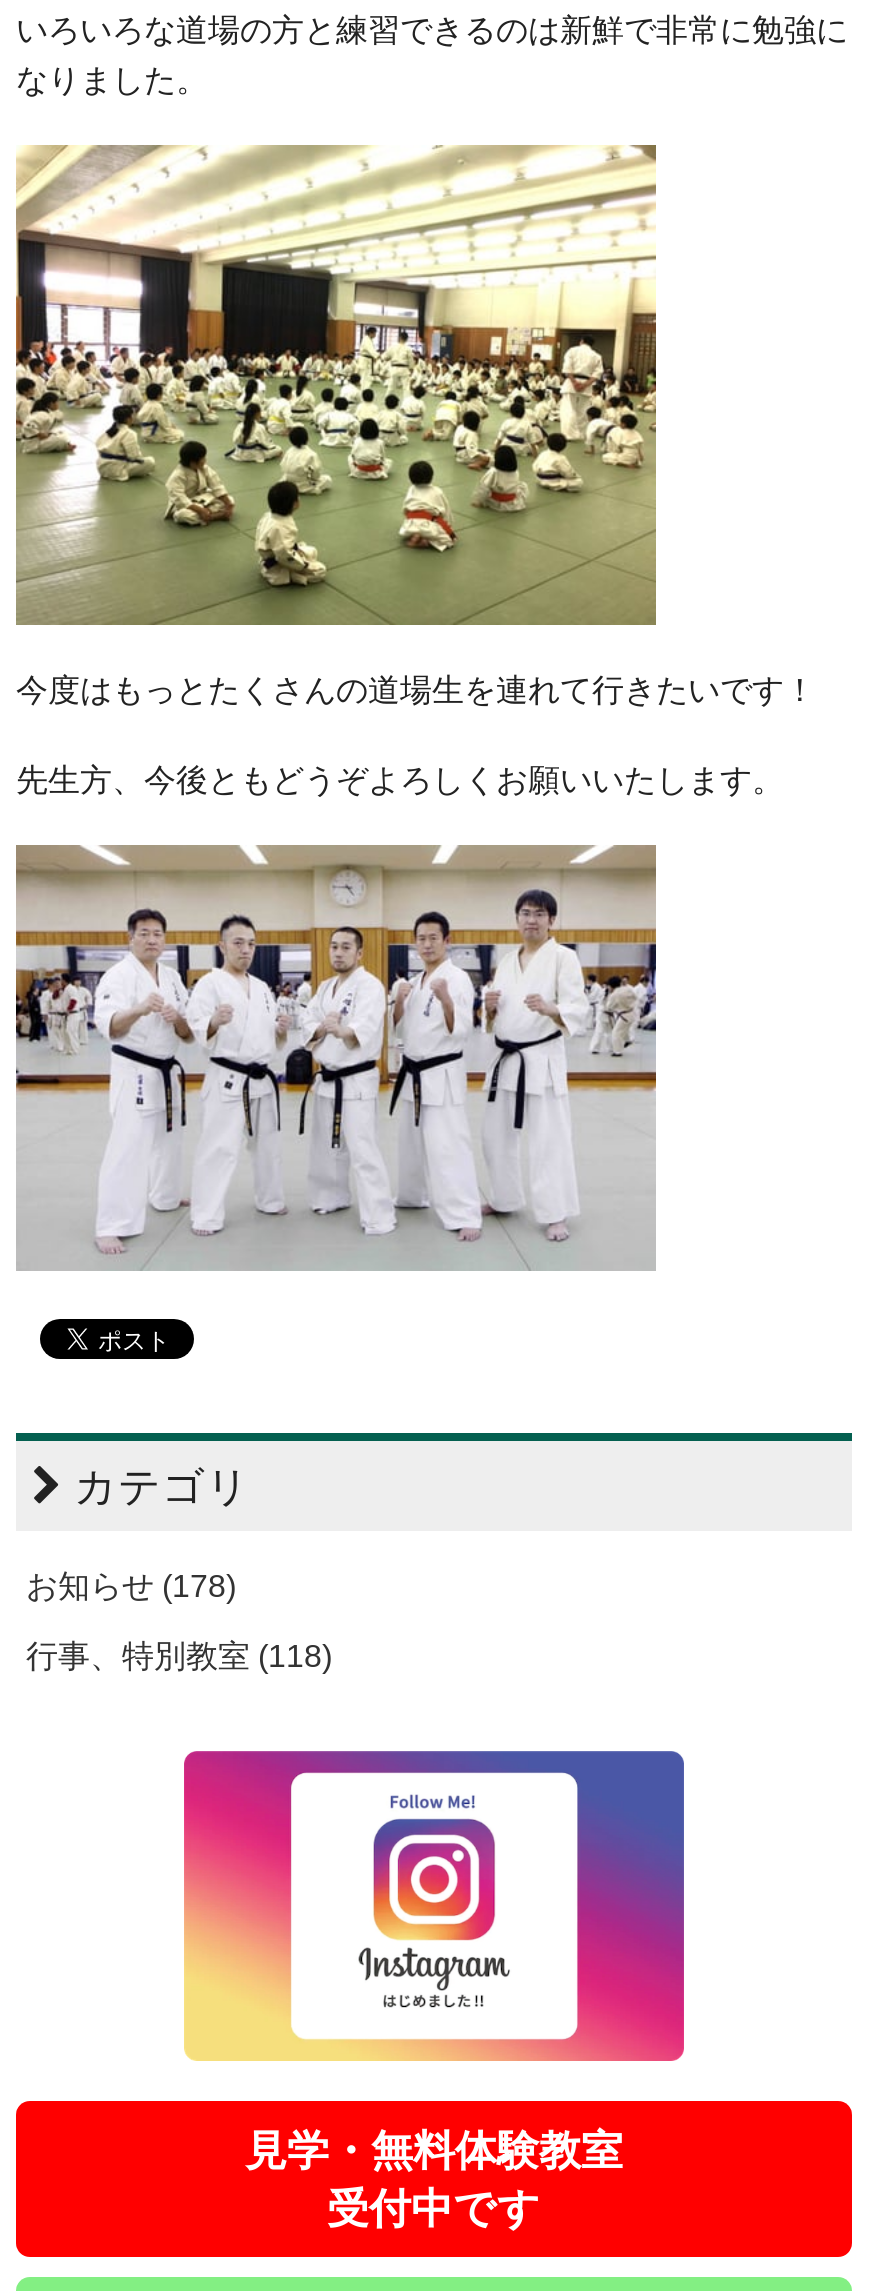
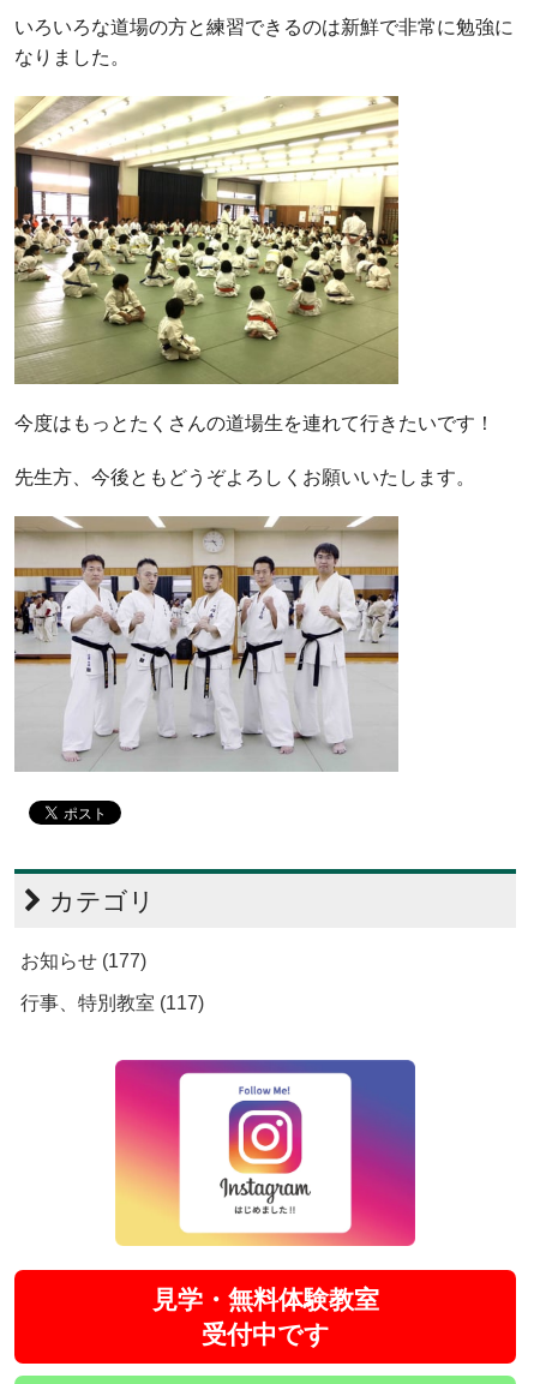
[26,1568,236,1602] お知らせ (178) -> [20,950,146,970] お知らせ (177)
[26,1638,332,1672] 行事、特別教室 (118) -> [20,992,204,1012] 行事、特別教室 (117)

